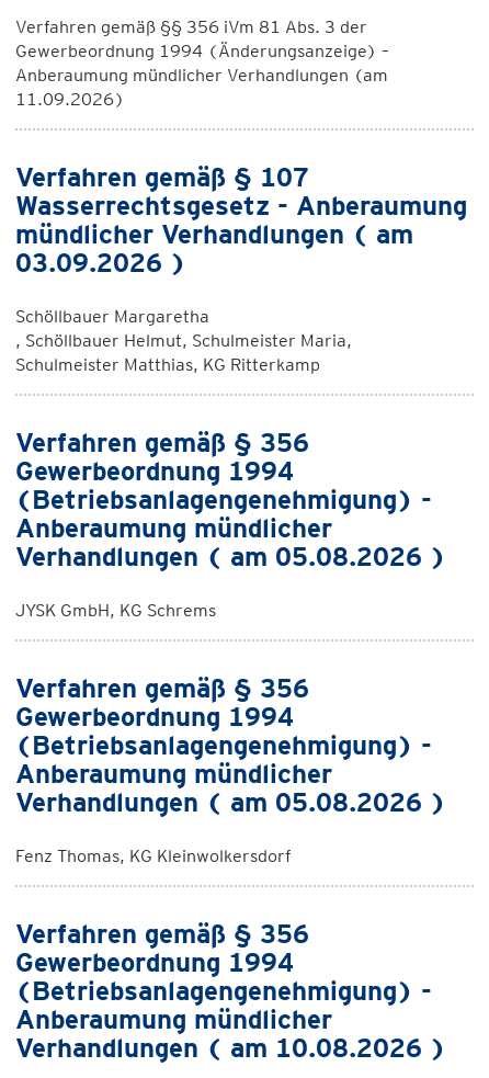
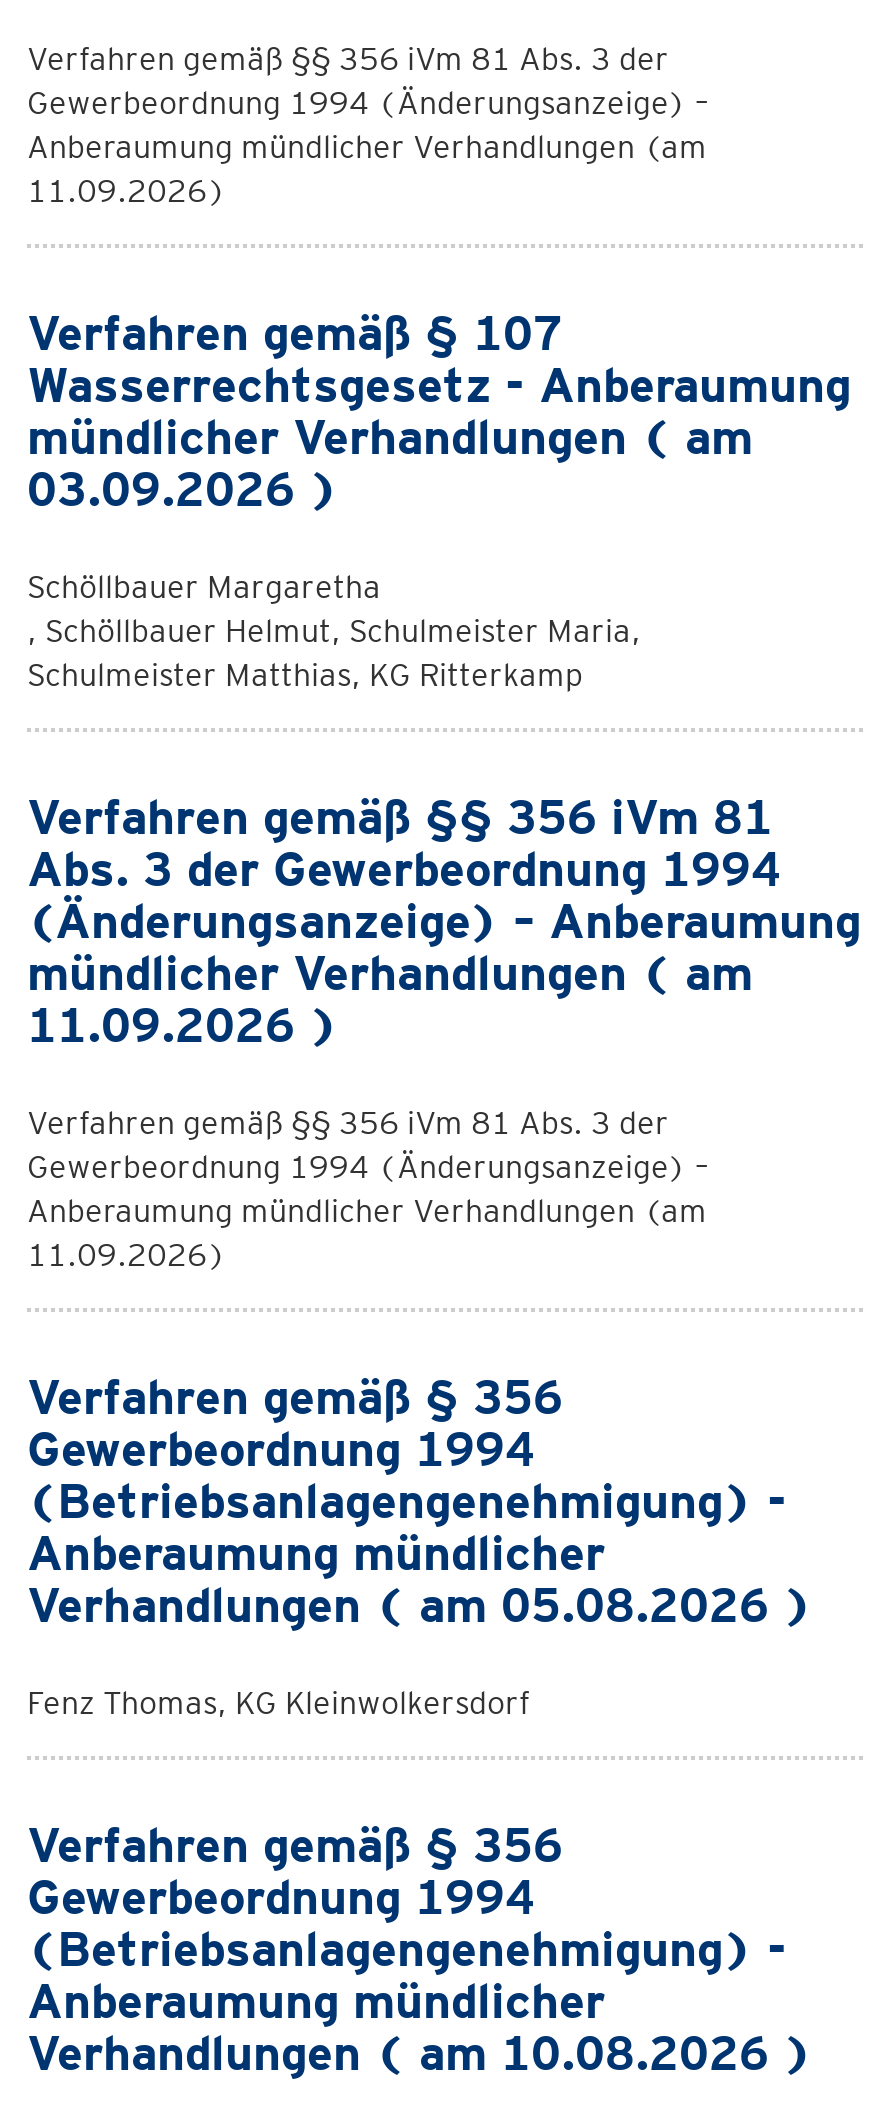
[15,427,446,572] Verfahren gemäß § 356 | Gewerbeordnung 1994 | (Betriebsanlagengenehmigung) - | Anberaumung mündlicher | Verhandlungen ( am 05.08.2026 ) -> [27,788,861,1054] Verfahren gemäß §§ 356 iVm 81 | Abs. 3 der Gewerbeordnung 1994 | (Änderungsanzeige) – Anberaumung | mündlicher Verhandlungen ( am | 11.09.2026 )
[15,600,216,621] JYSK GmbH, KG Schrems -> [27,1104,709,1274] Verfahren gemäß §§ 356 iVm 81 Abs. 3 der | Gewerbeordnung 1994 (Änderungsanzeige) – | Anberaumung mündlicher Verhandlungen (am | 11.09.2026)

